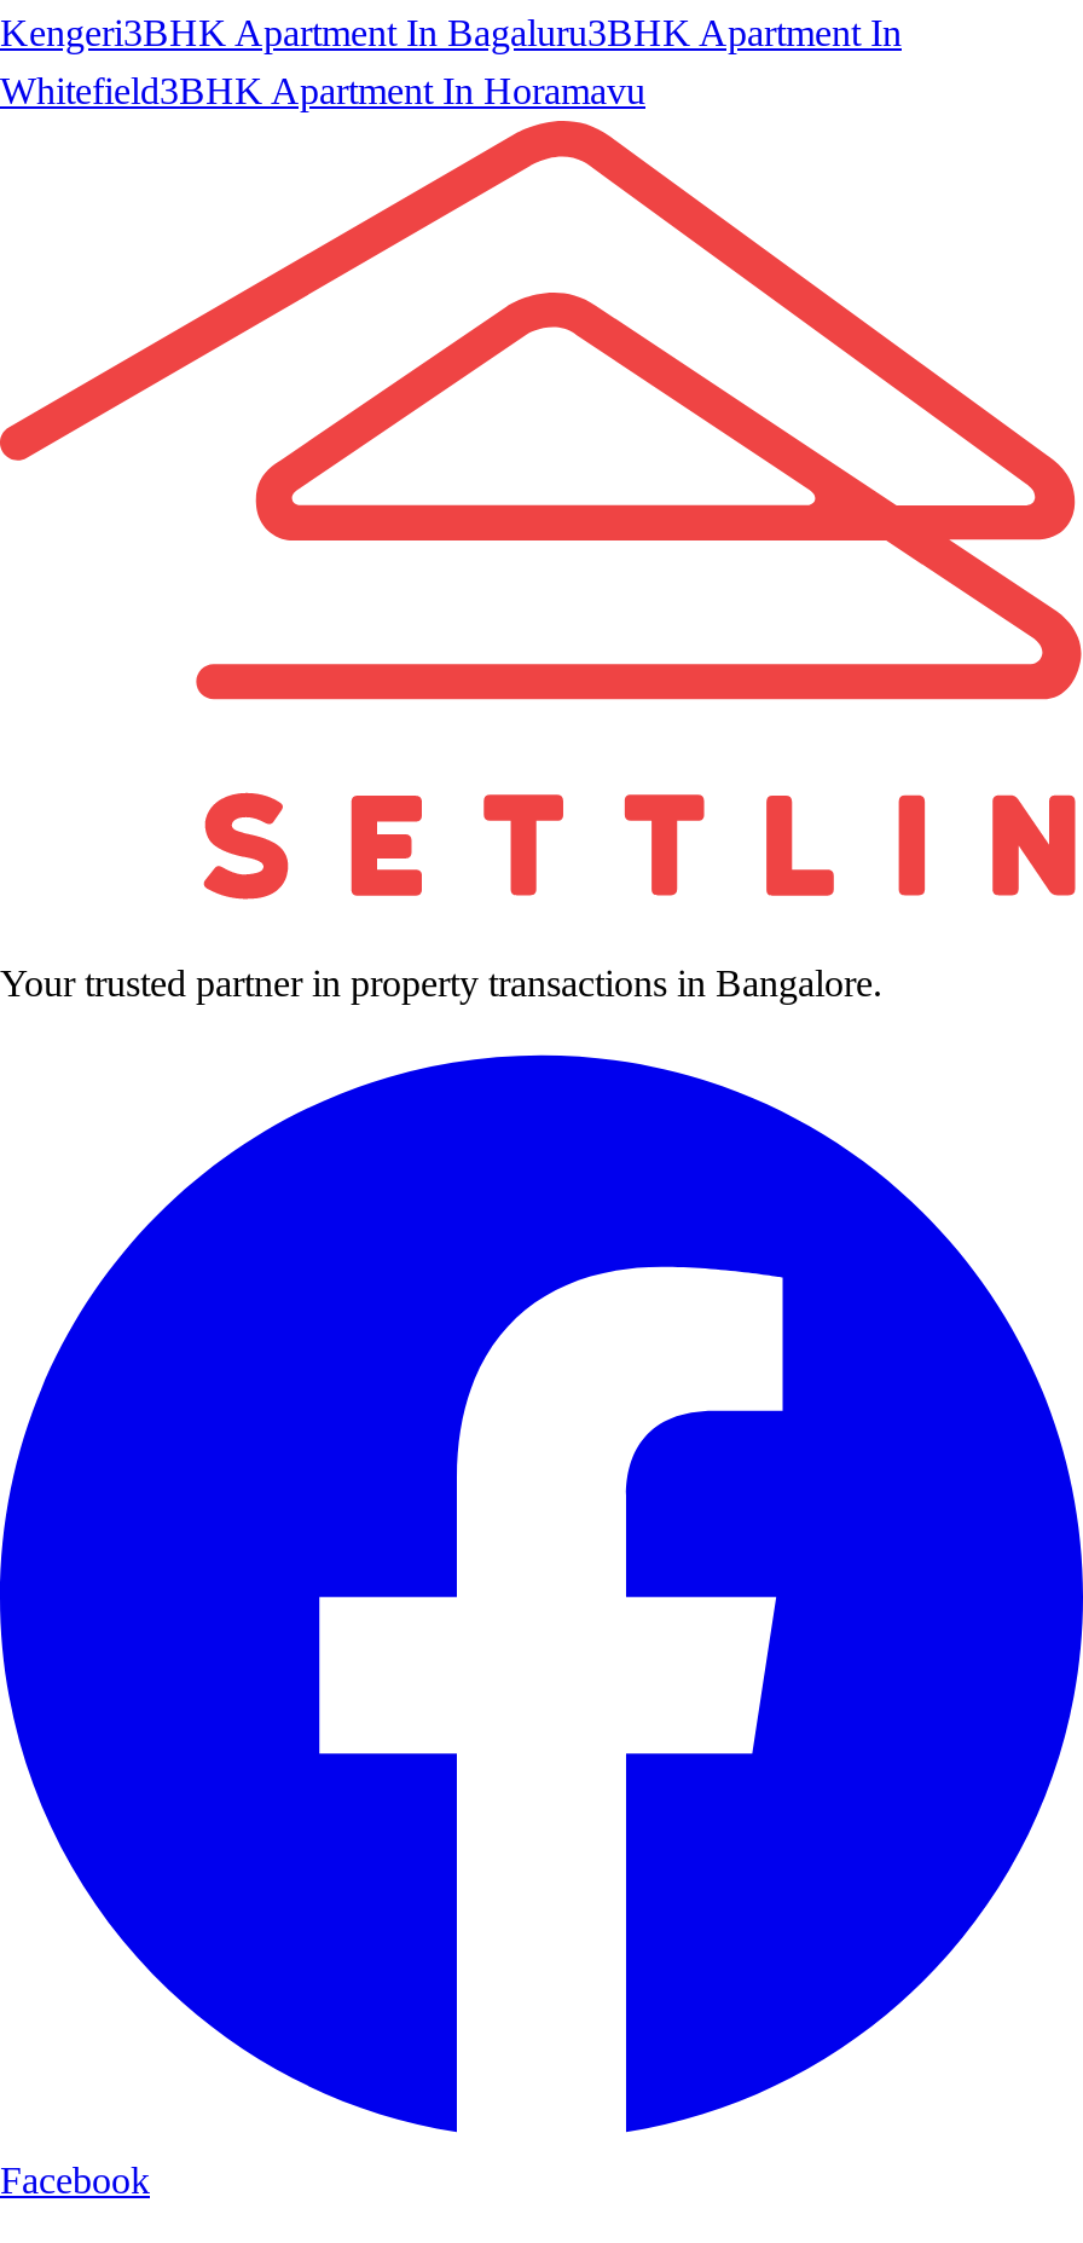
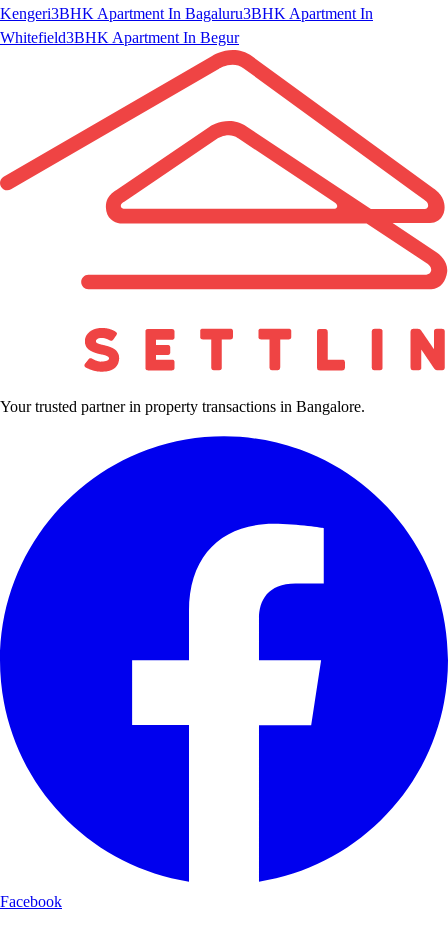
[0,69,645,110] Whitefield3BHK Apartment In Horamavu -> [0,29,239,46] Whitefield3BHK Apartment In Begur

